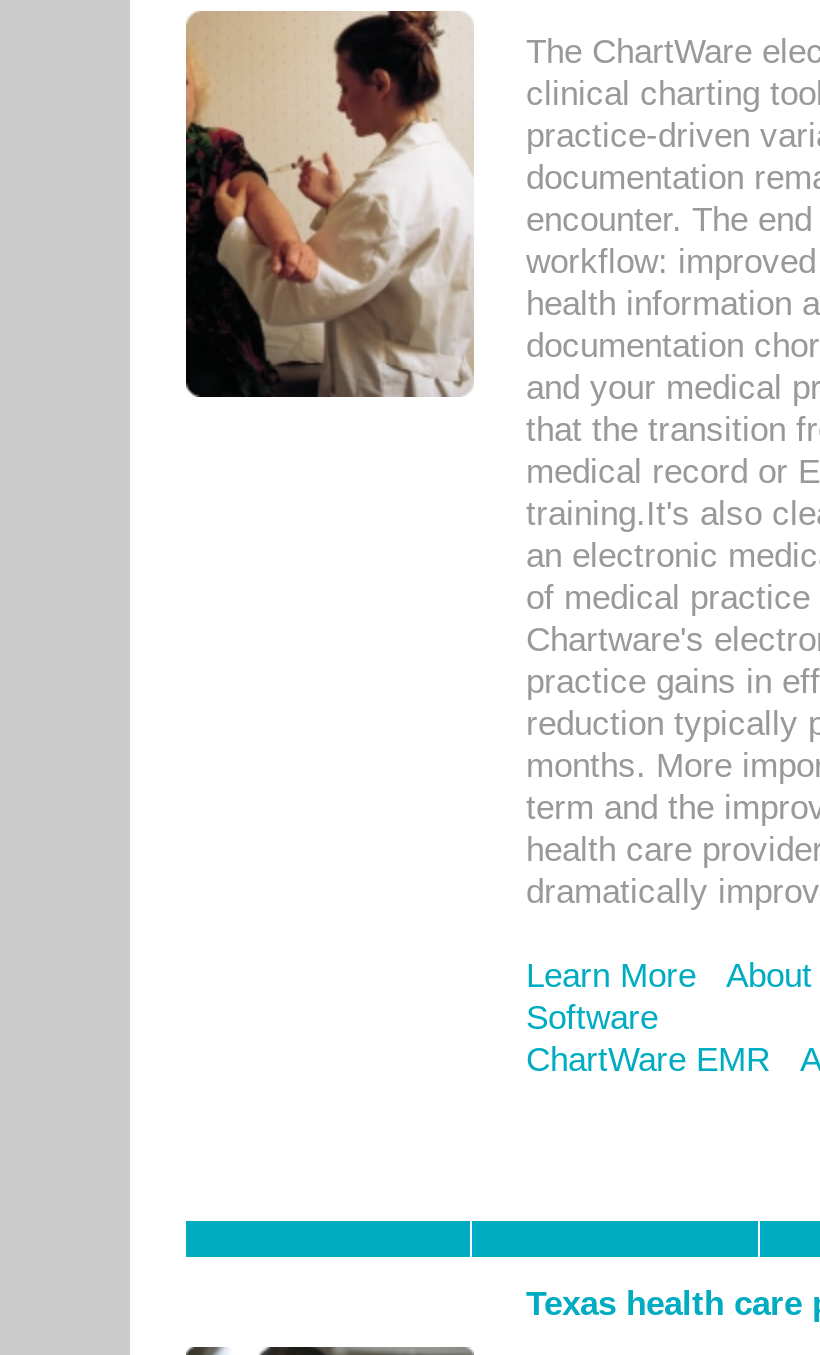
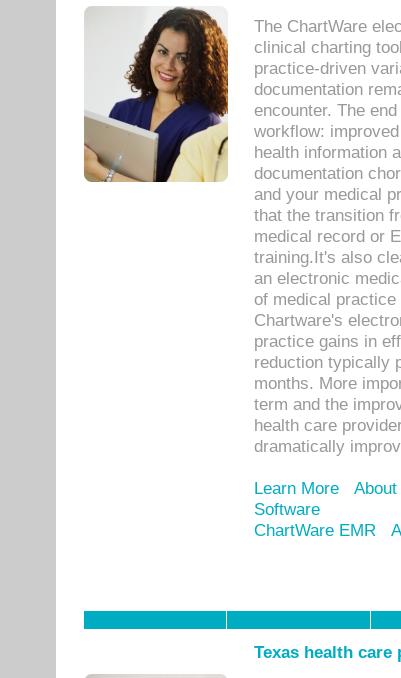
[184,9,476,399] [image] -> [83,6,229,199] [image]

